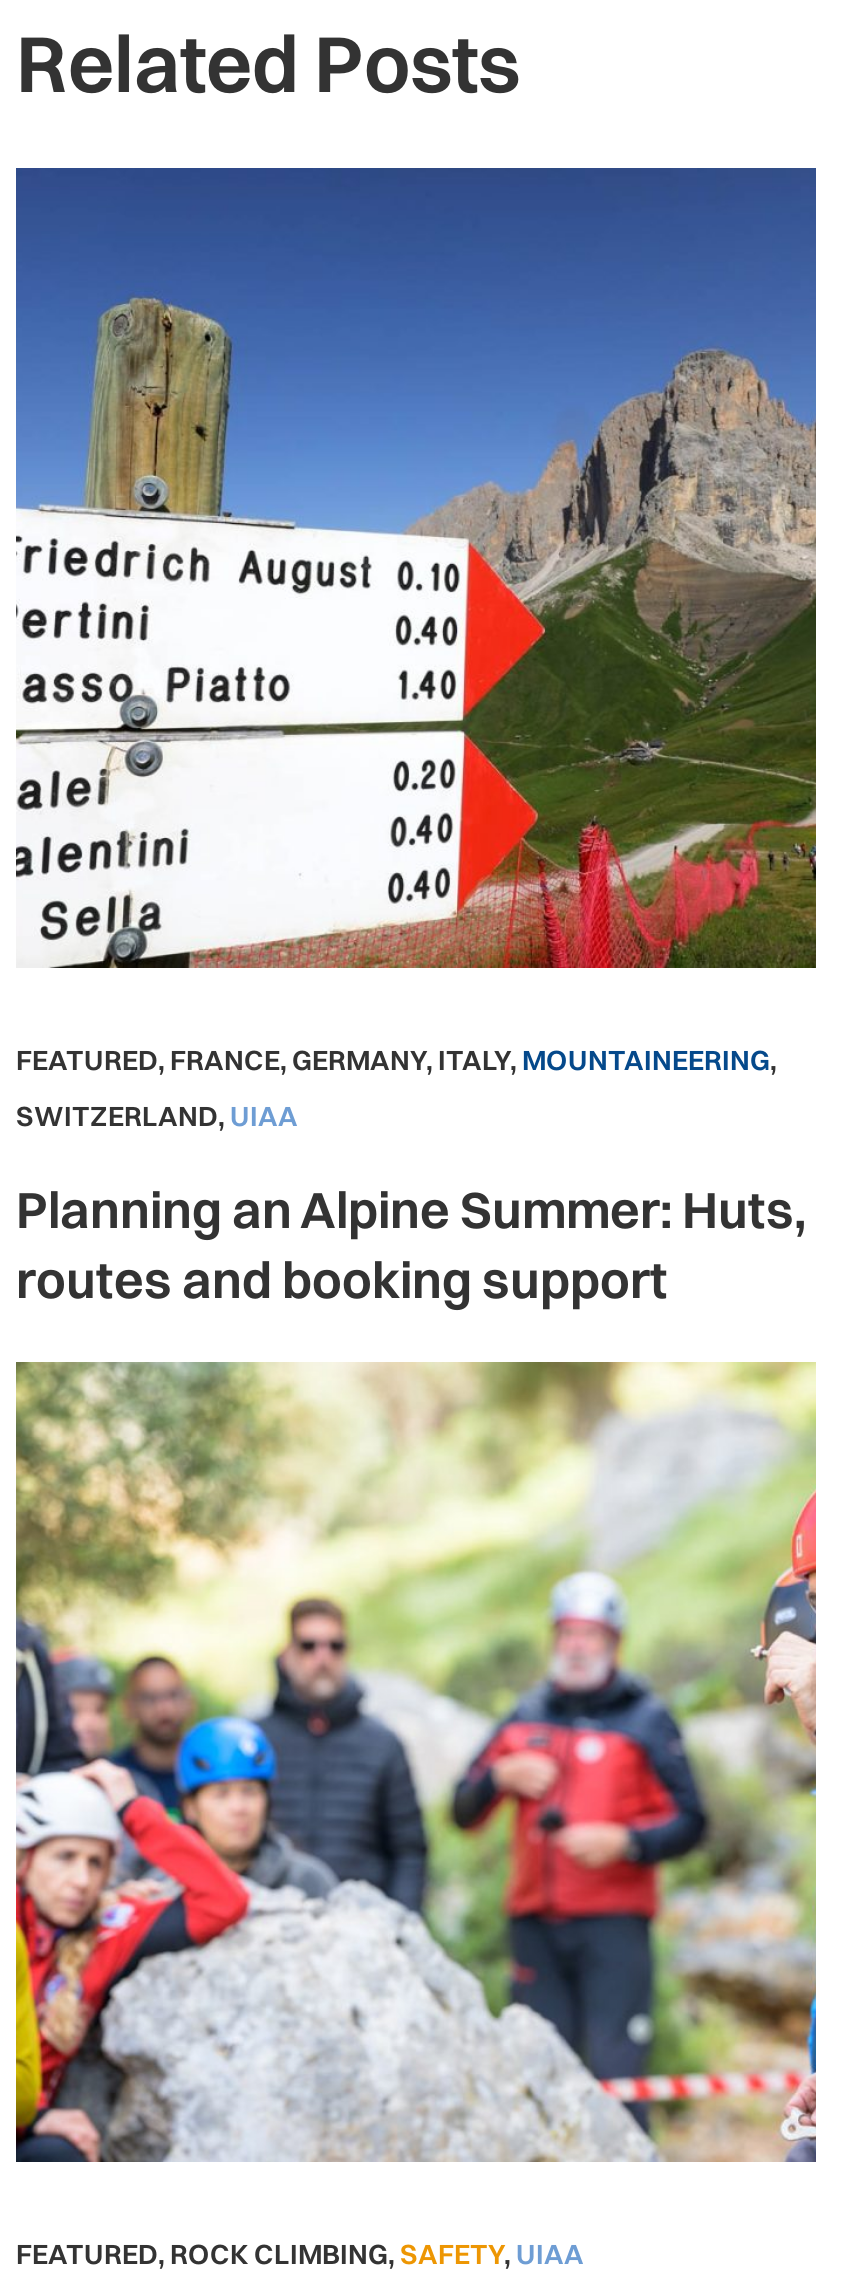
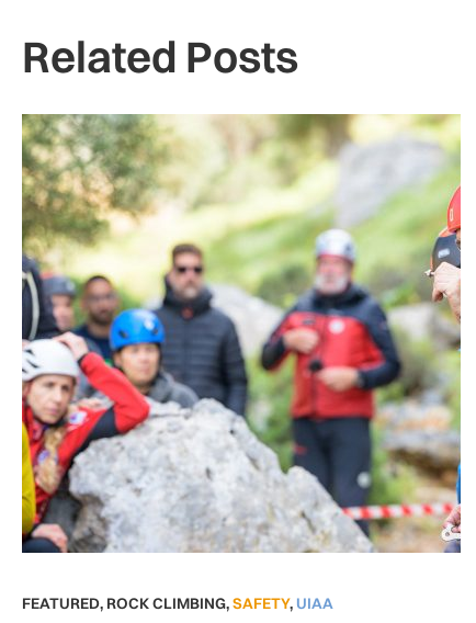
[14,166,818,1309] [image] | FEATURED, FRANCE, GERMANY, ITALY, MOUNTAINEERING, | SWITZERLAND, UIAA | Planning an Alpine Summer: Huts, | routes and booking support -> none

